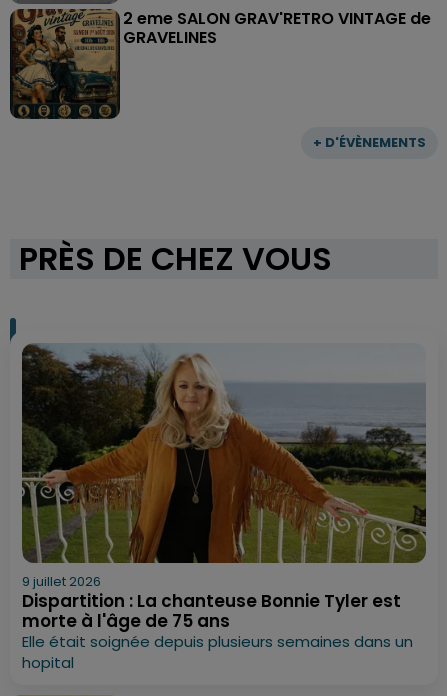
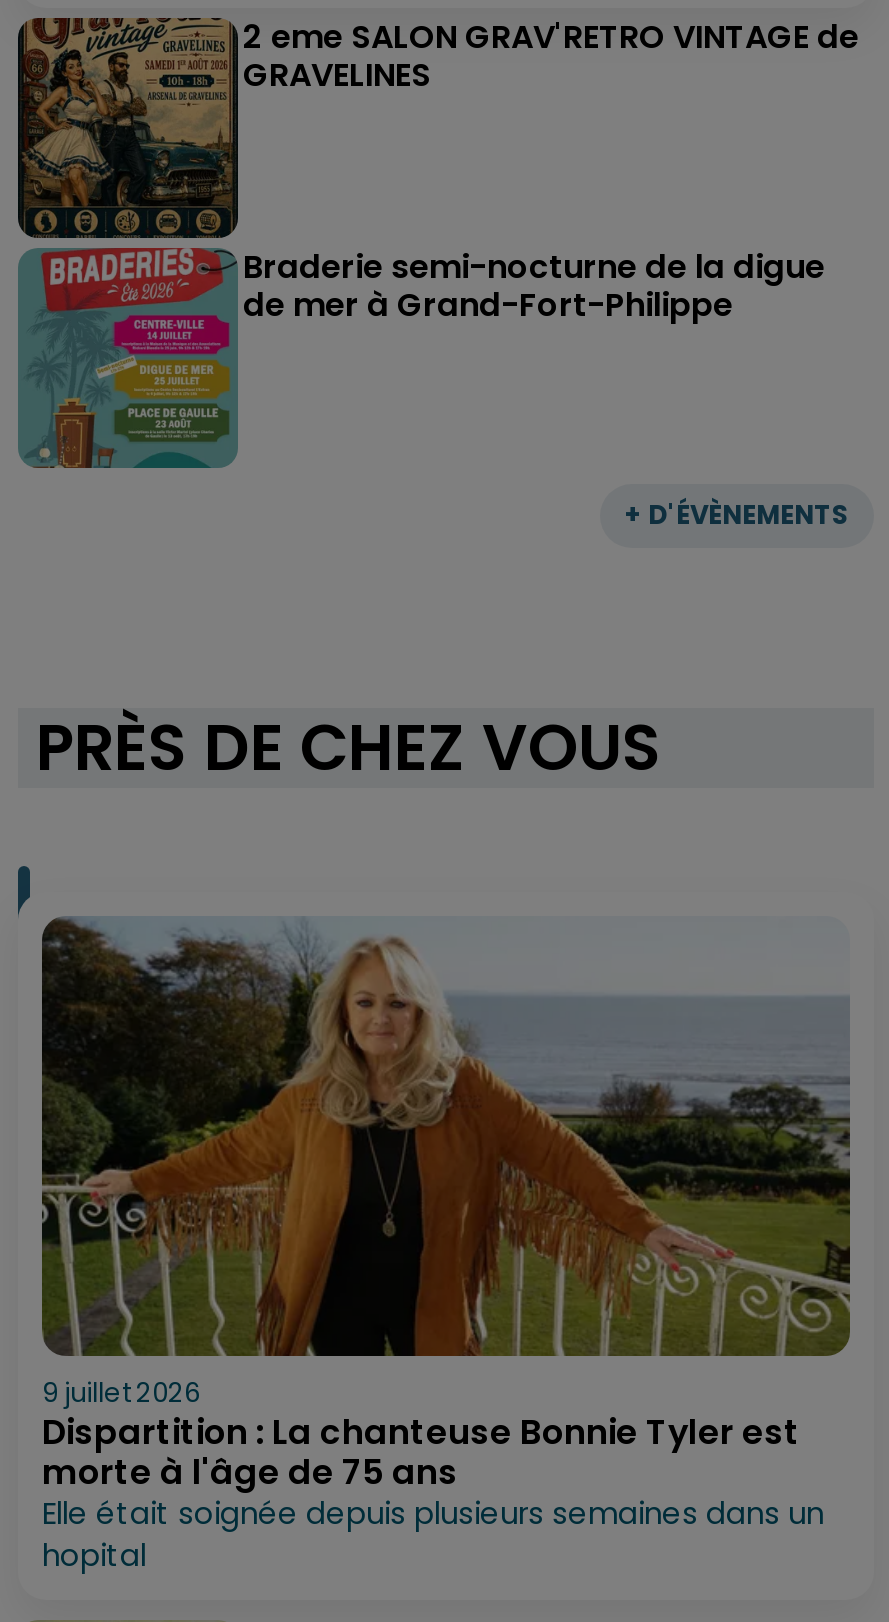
none -> [20,243,825,470] [image] | Braderie semi-nocturne de la digue | de mer à Grand-Fort-Philippe

